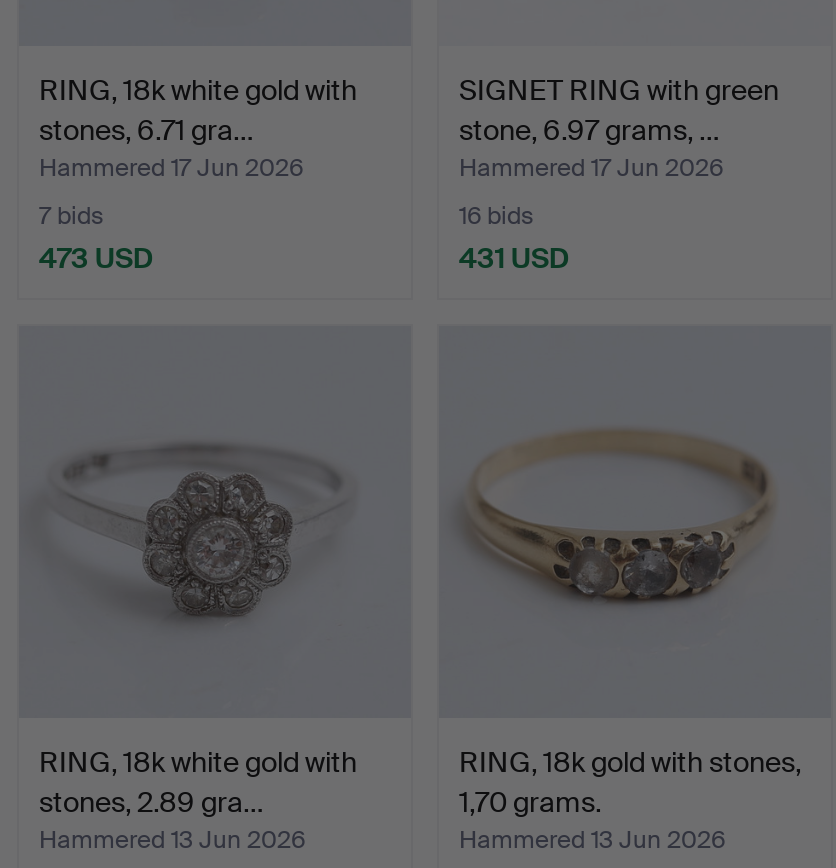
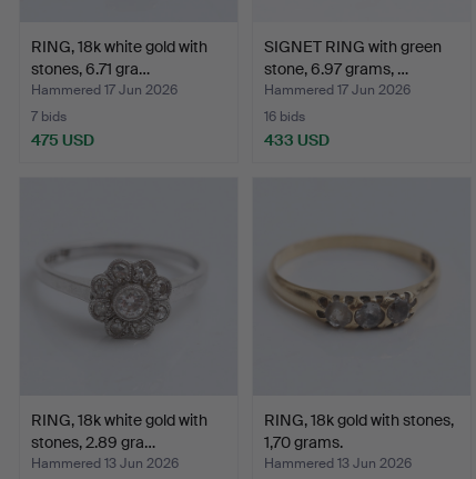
[39,240,153,276] 473 USD -> [31,130,94,150] 475 USD
[459,240,569,276] 431 USD -> [264,130,330,150] 433 USD

